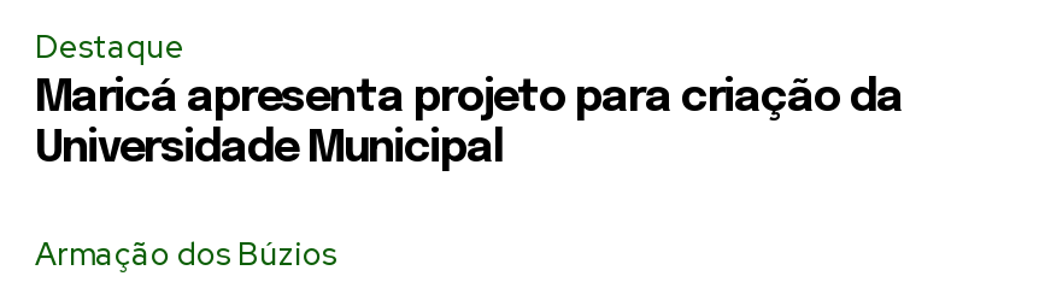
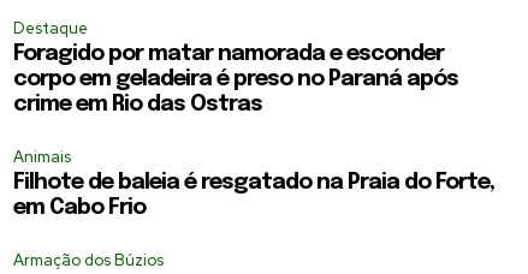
[35,78,903,172] Maricá apresenta projeto para criação da | Universidade Municipal -> [13,44,494,219] Foragido por matar namorada e esconder | corpo em geladeira é preso no Paraná após | crime em Rio das Ostras | Animais | Filhote de baleia é resgatado na Praia do Forte, | em Cabo Frio

